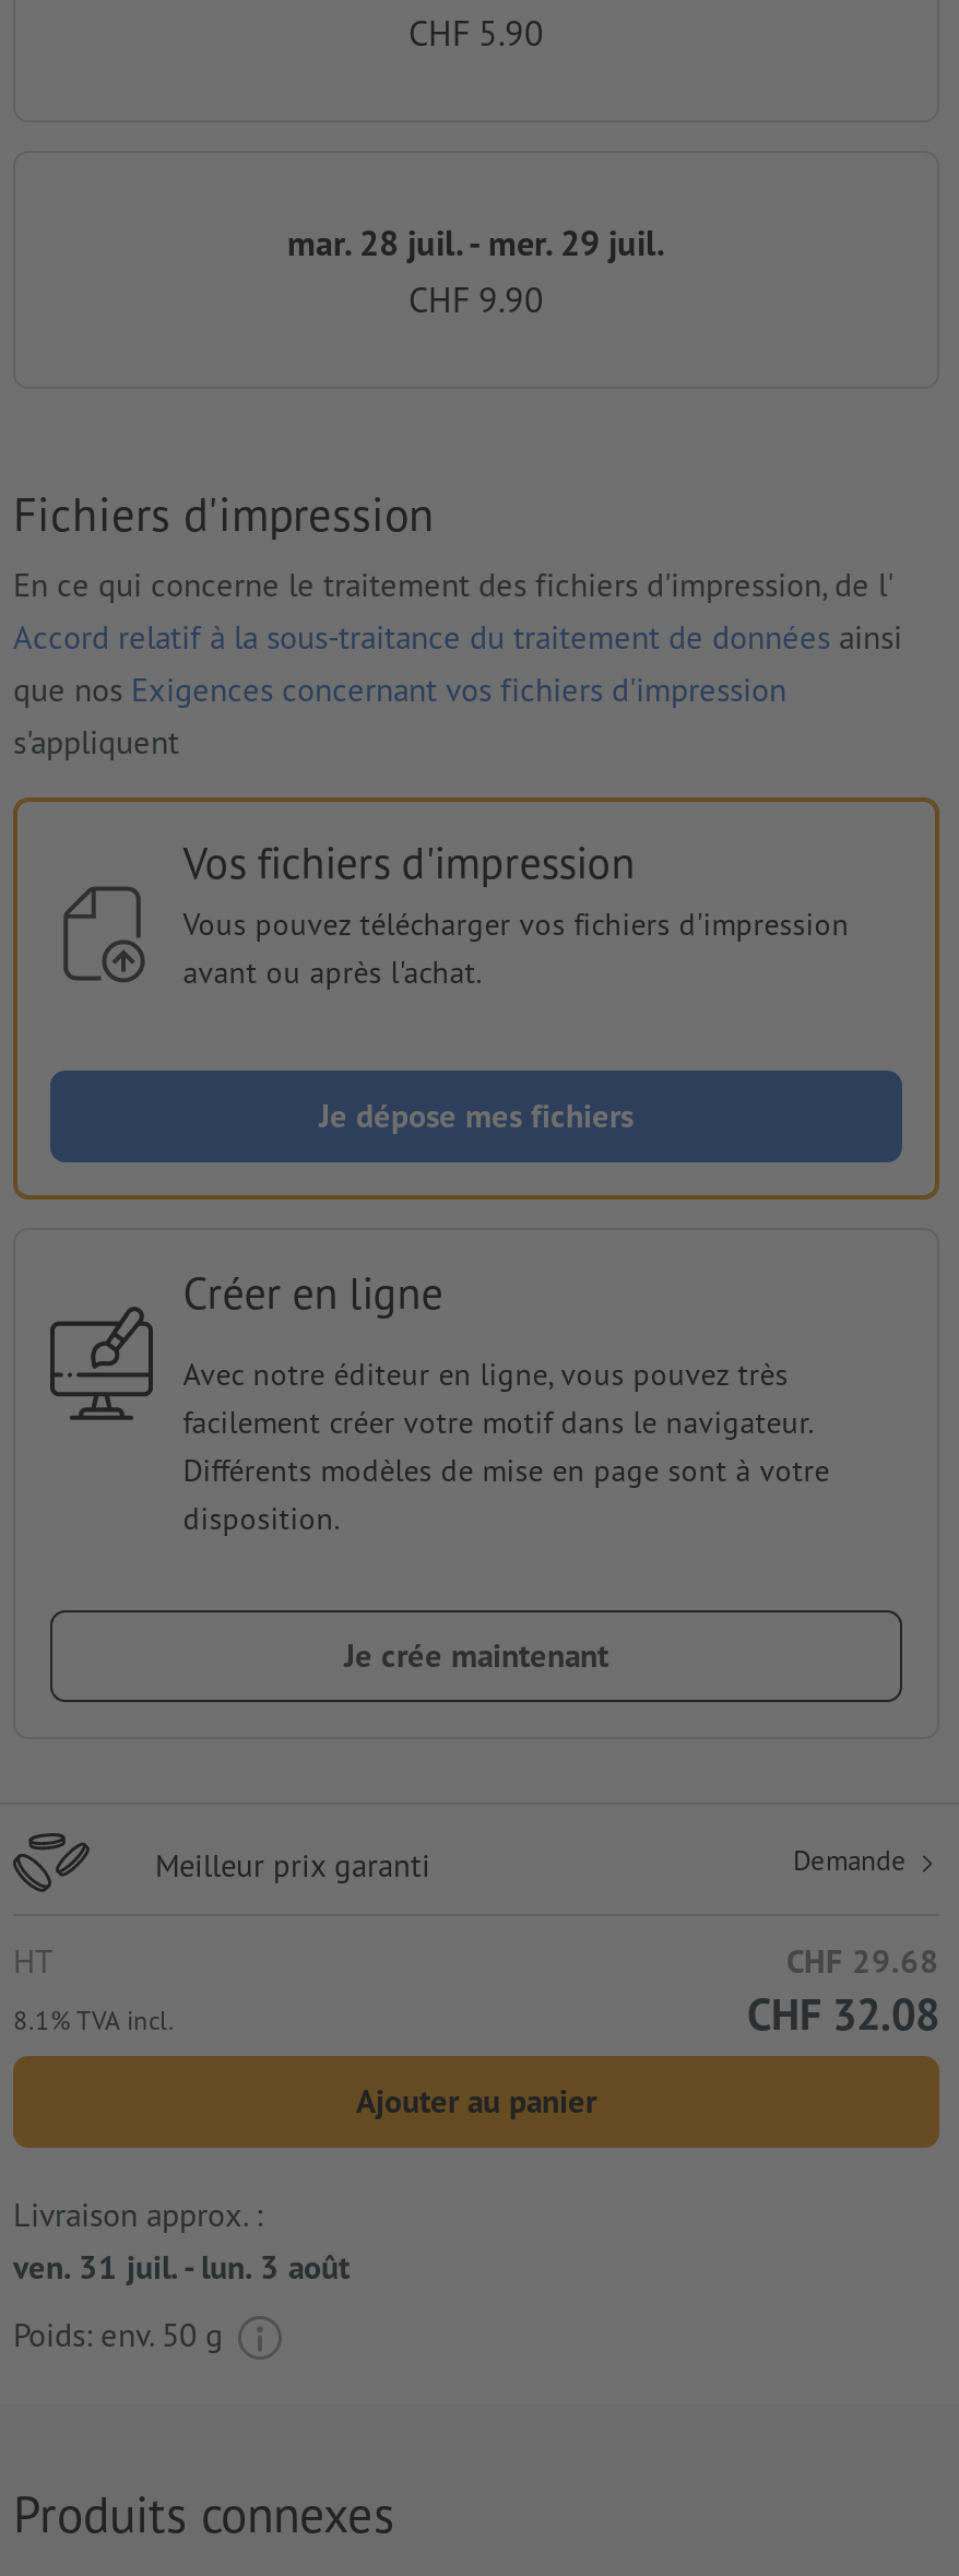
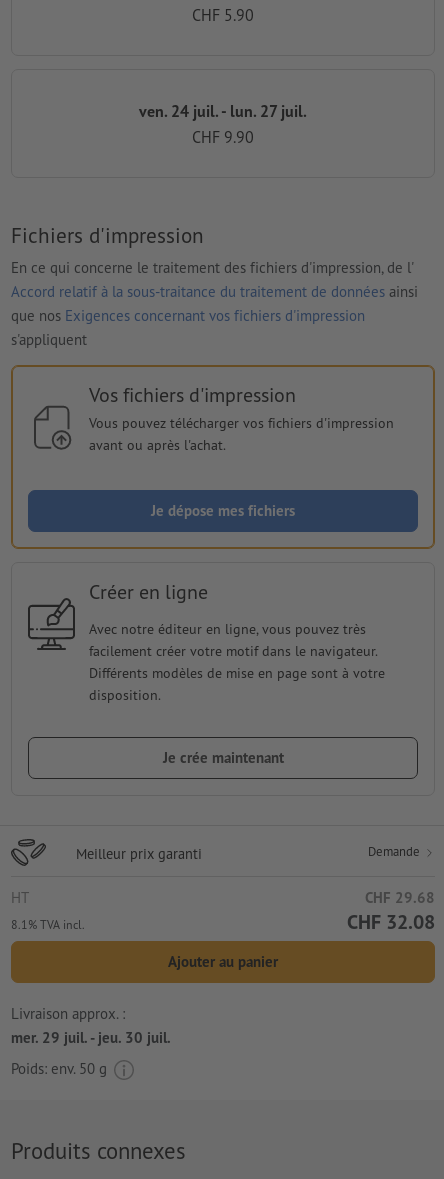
[287,220,665,264] mar. 28 juil. - mer. 29 juil. -> [139,101,307,121] ven. 24 juil. - lun. 27 juil.
[13,2247,350,2288] ven. 31 juil. - lun. 3 août -> [11,1028,171,1047] mer. 29 juil. - jeu. 30 juil.

